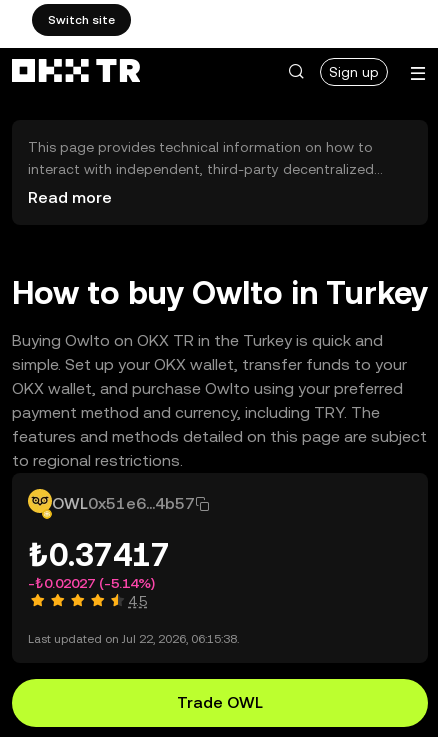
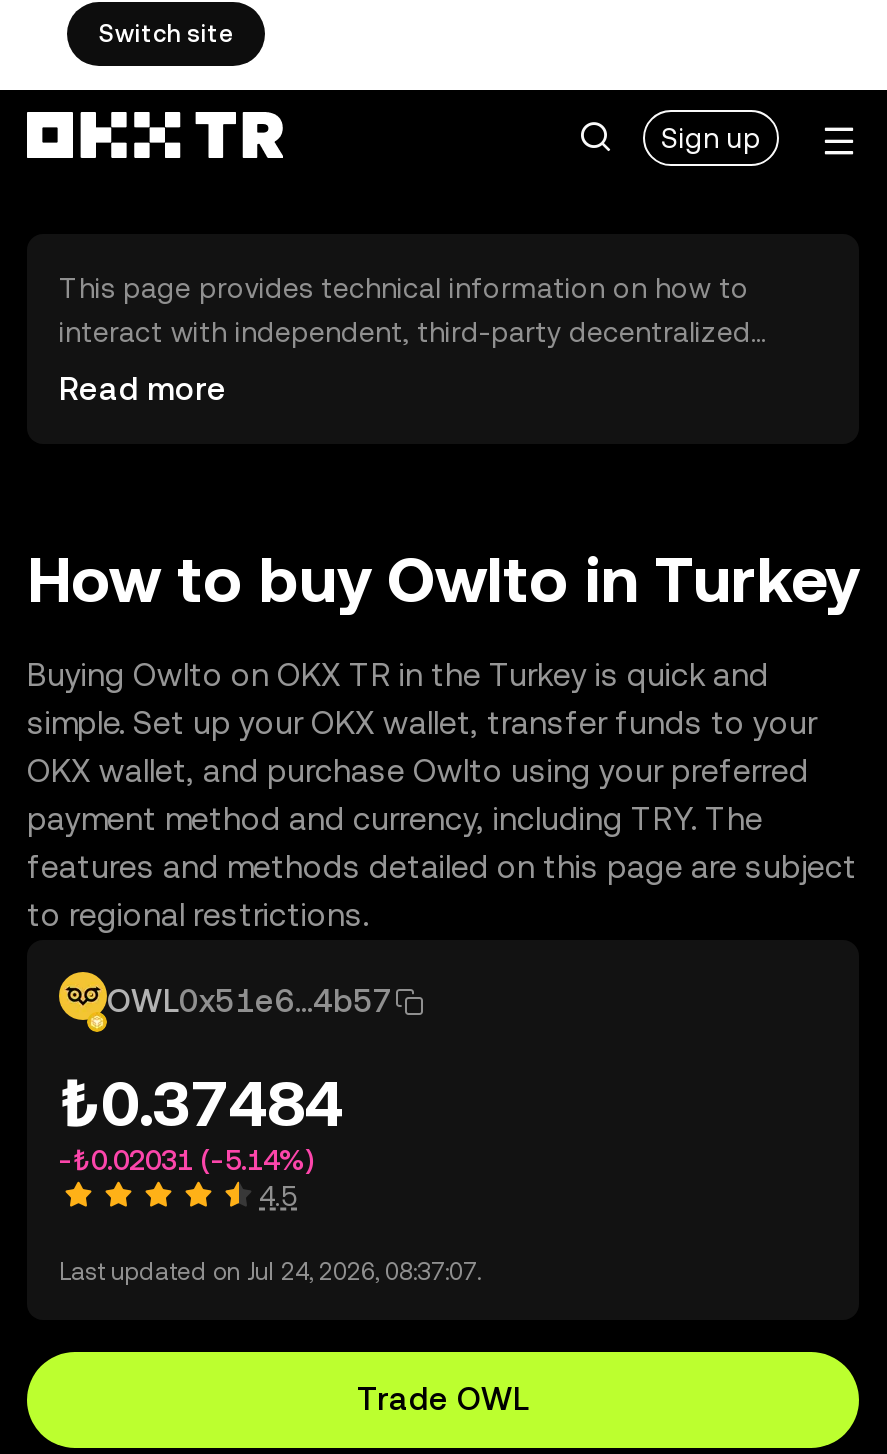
[28,536,170,573] ₺0.37417 -> [59,1066,343,1140] ₺0.37484
[28,575,155,591] -₺0.02027 (-5.14%) -> [59,1144,313,1176] -₺0.02031 (-5.14%)
[28,632,239,646] Last updated on Jul 22, 2026, 06:15:38. -> [59,1258,481,1286] Last updated on Jul 24, 2026, 08:37:07.

